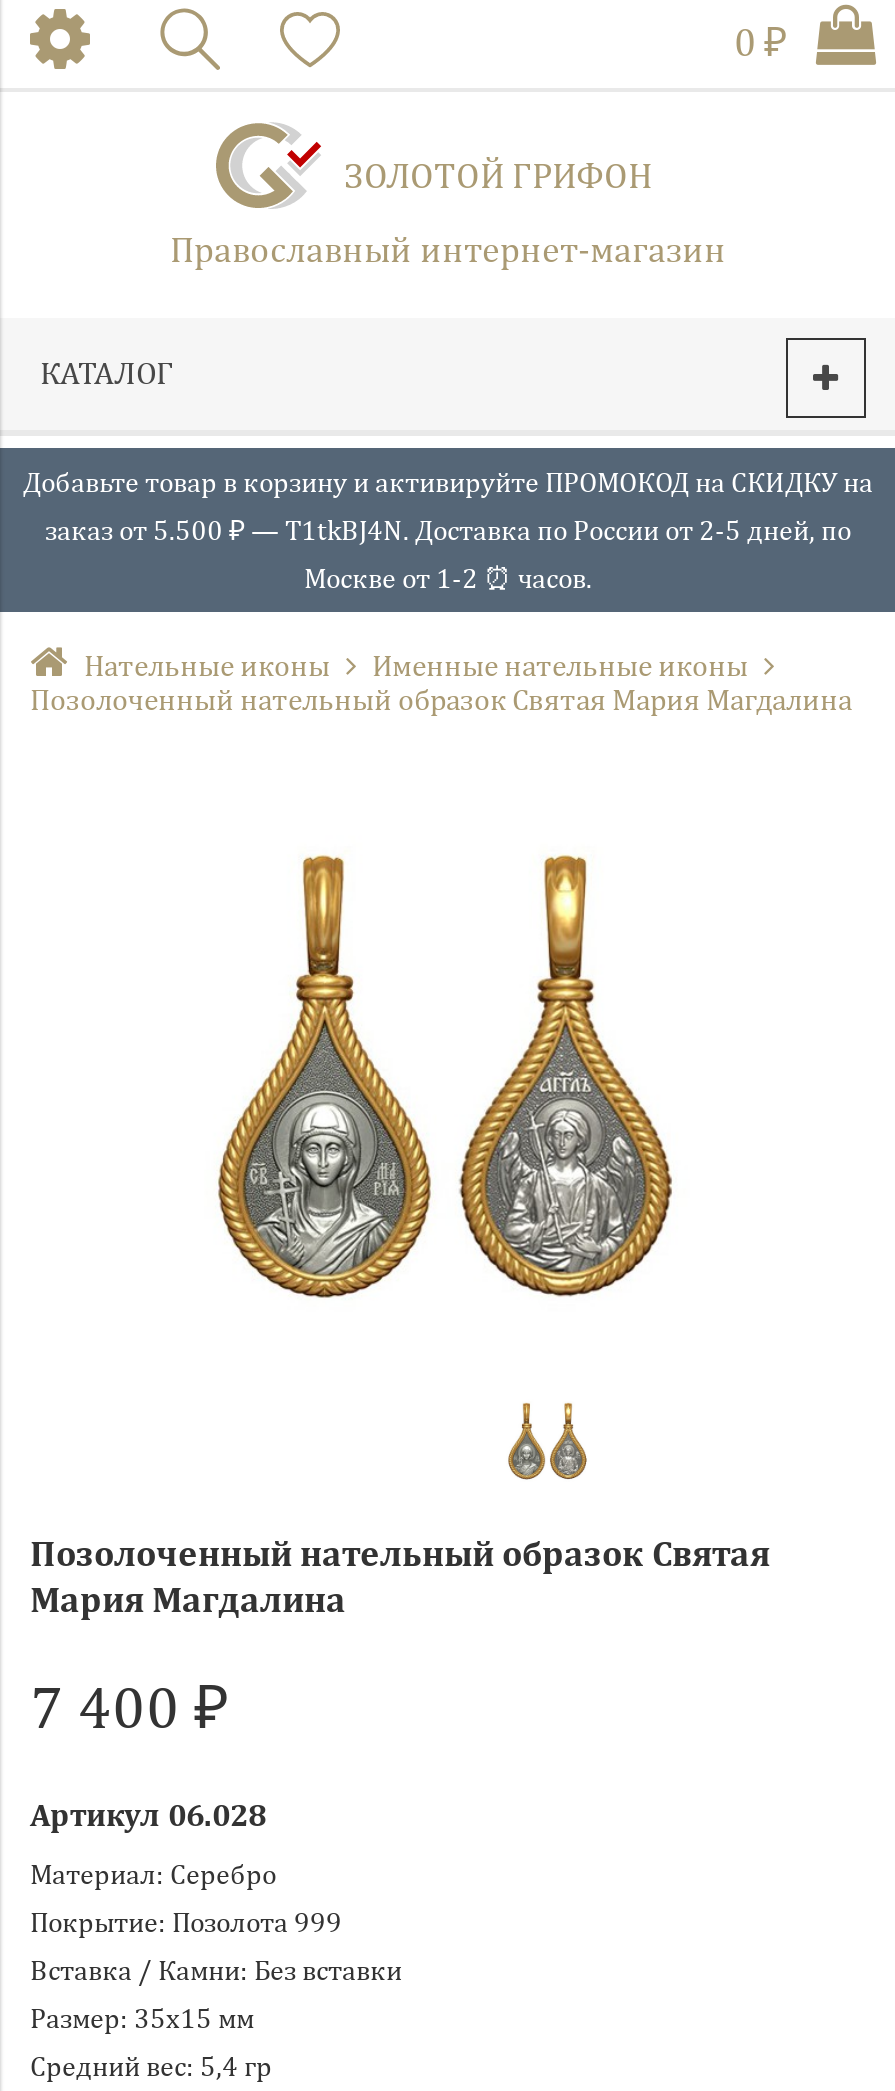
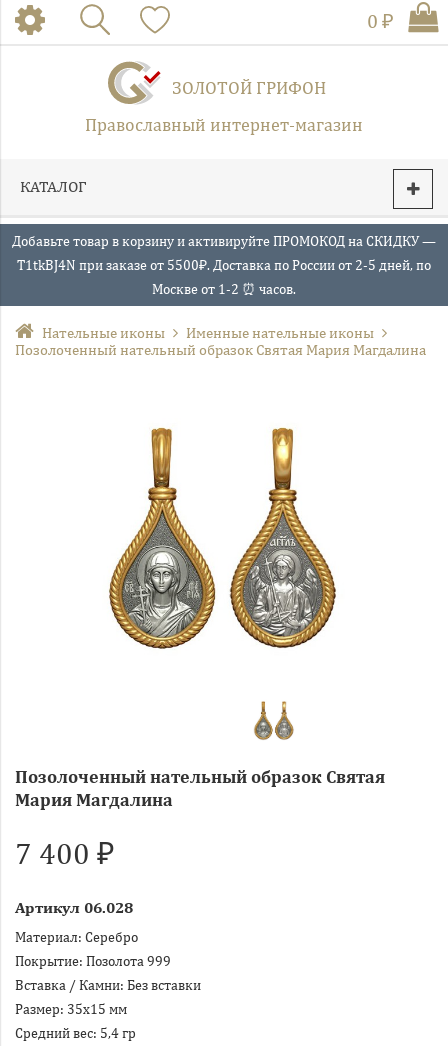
[23,466,873,498] Добавьте товар в корзину и активируйте ПРОМОКОД на СКИДКУ на -> [12,233,436,249] Добавьте товар в корзину и активируйте ПРОМОКОД на СКИДКУ —
[45,514,851,546] заказ от 5.500 ₽ — T1tkBJ4N. Доставка по России от 2-5 дней, по -> [17,257,431,273] T1tkBJ4N при заказе от 5500₽. Доставка по России от 2-5 дней, по

